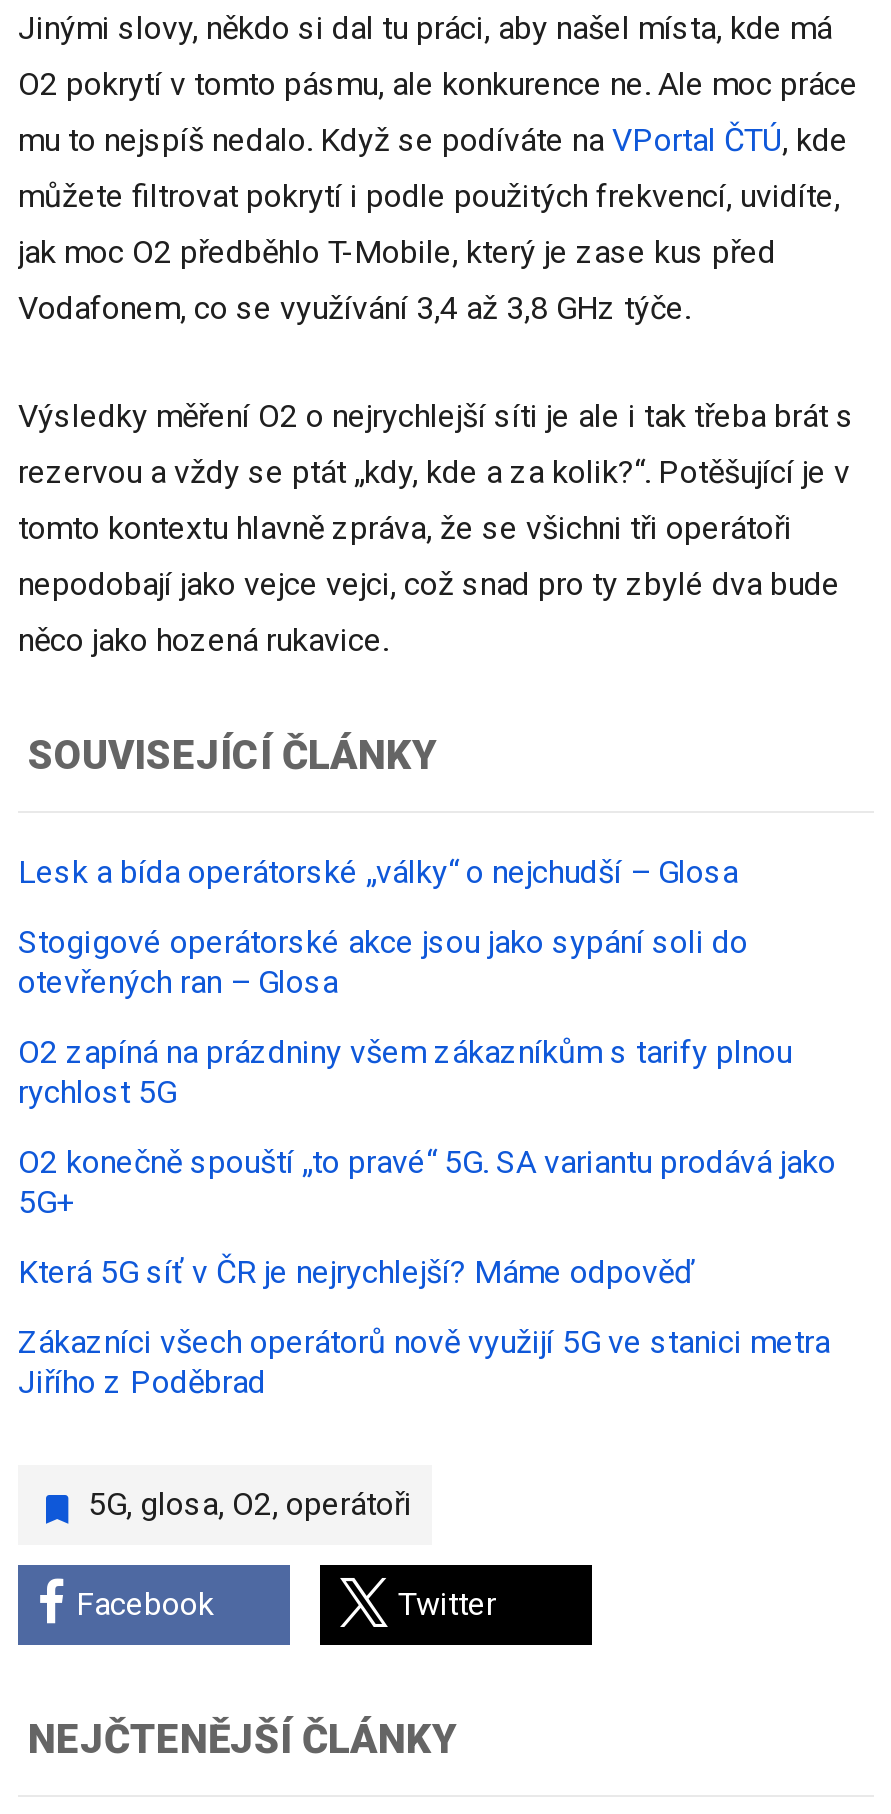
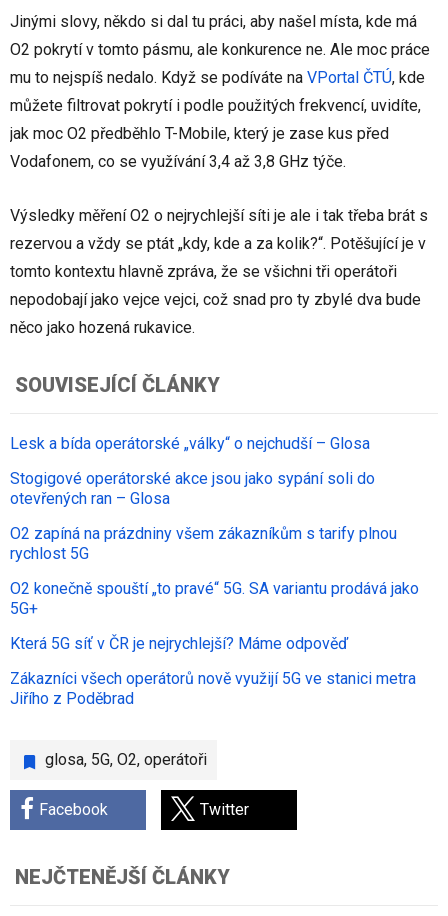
[88,1486,412,1524] 5G, glosa, O2, operátoři -> [45,750,207,769] glosa, 5G, O2, operátoři

